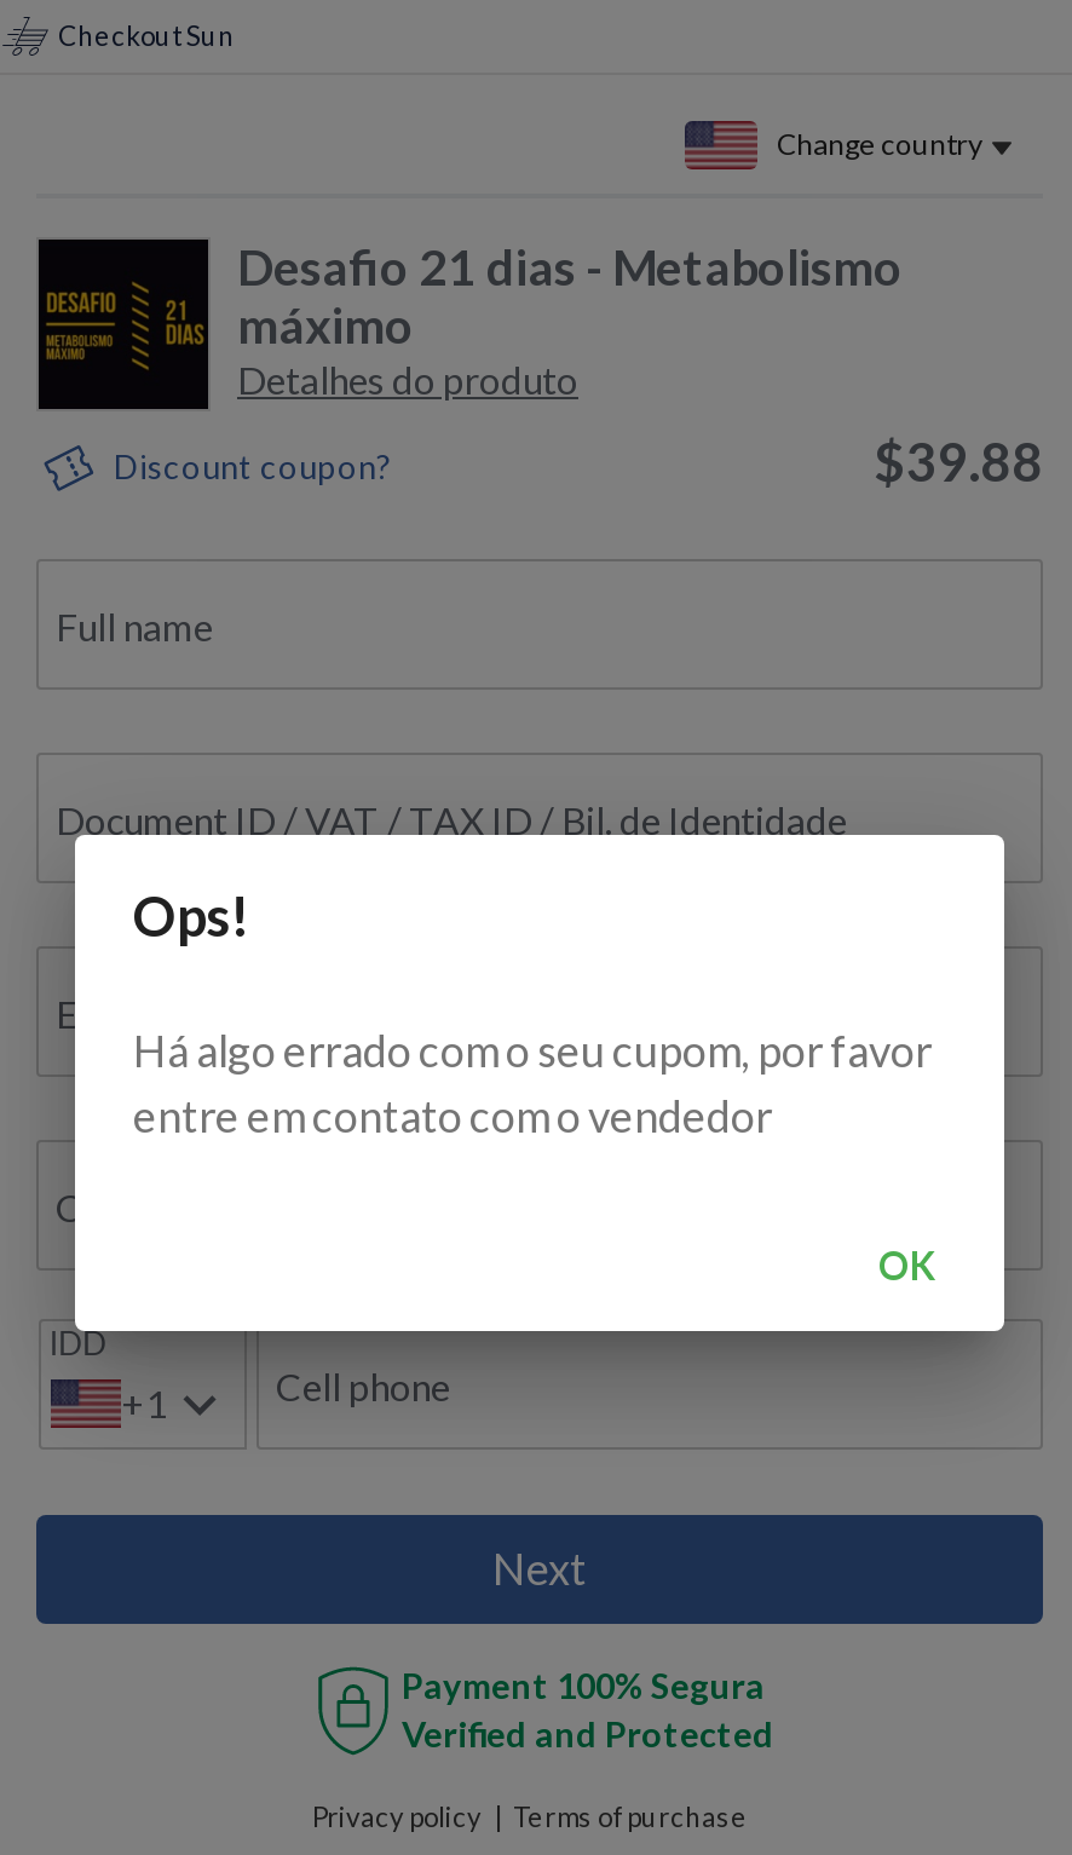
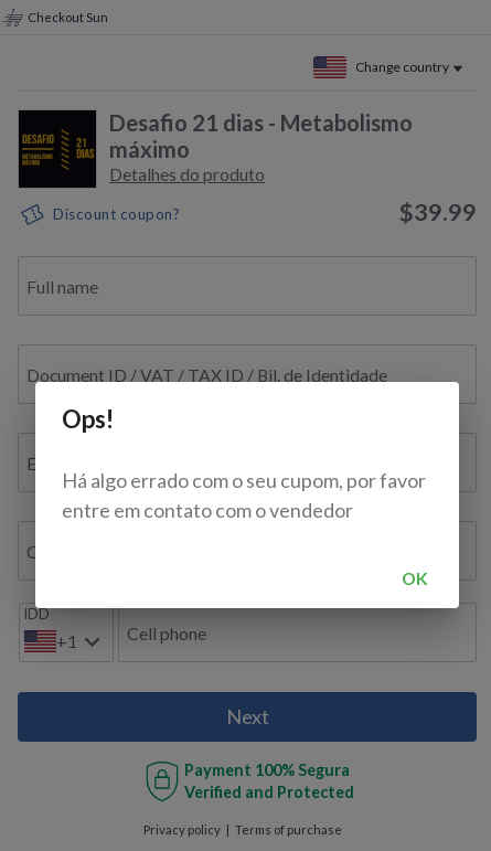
[874,431,1043,493] $39.88 -> [399,197,477,226] $39.99

